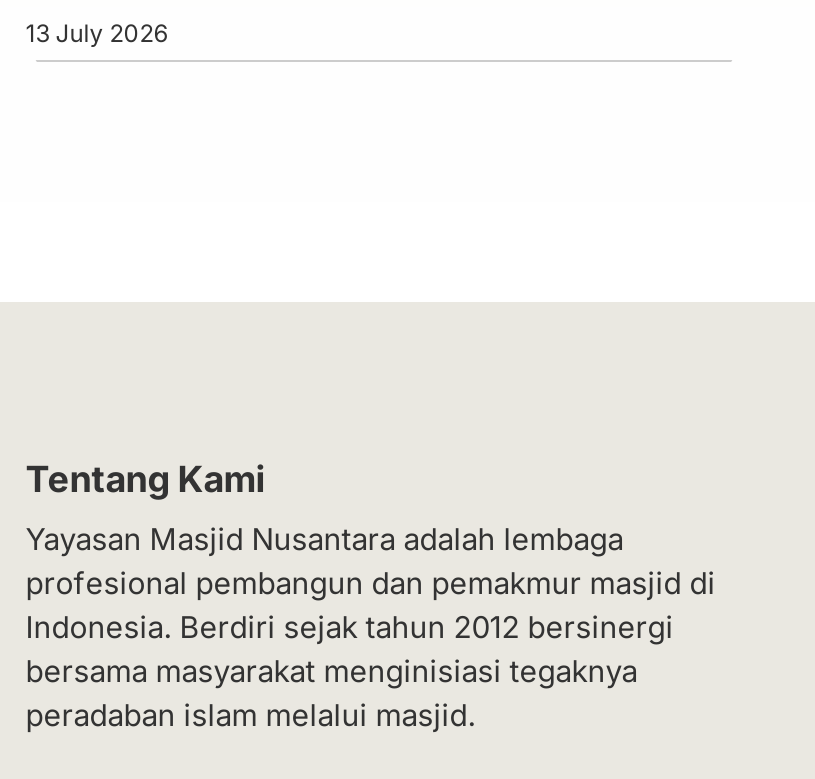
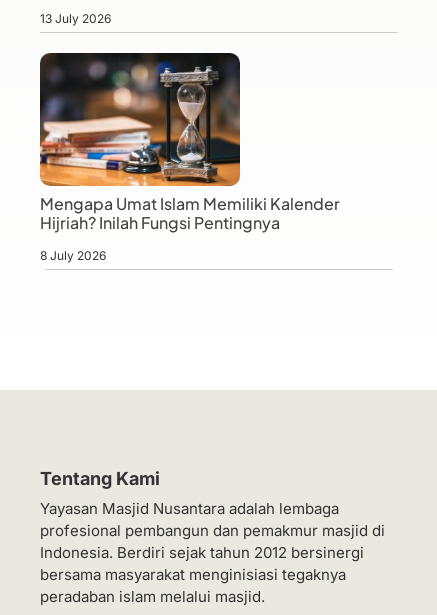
none -> [39,52,340,263] [image] | Mengapa Umat Islam Memiliki Kalender | Hijriah? Inilah Fungsi Pentingnya | 8 July 2026

